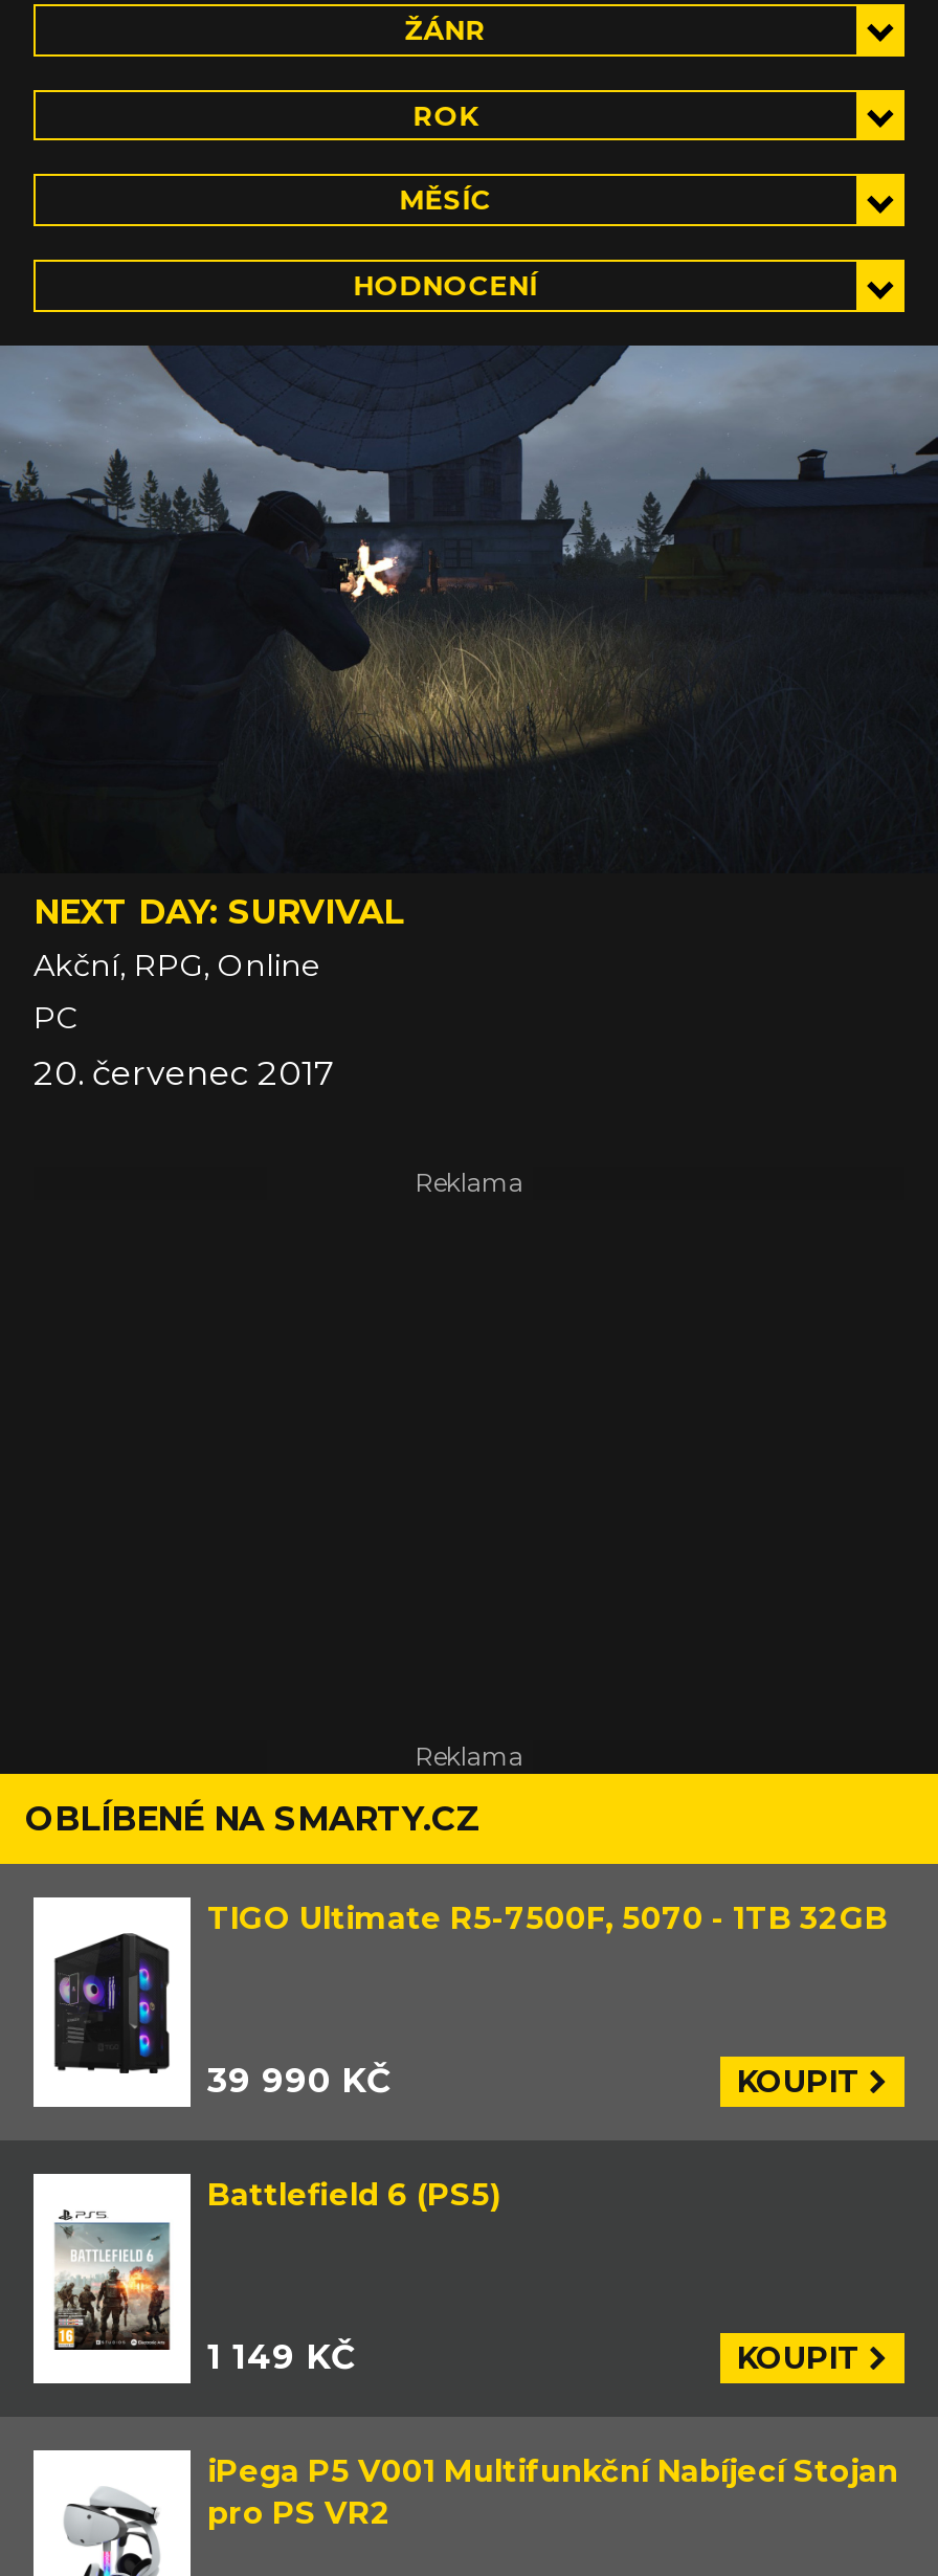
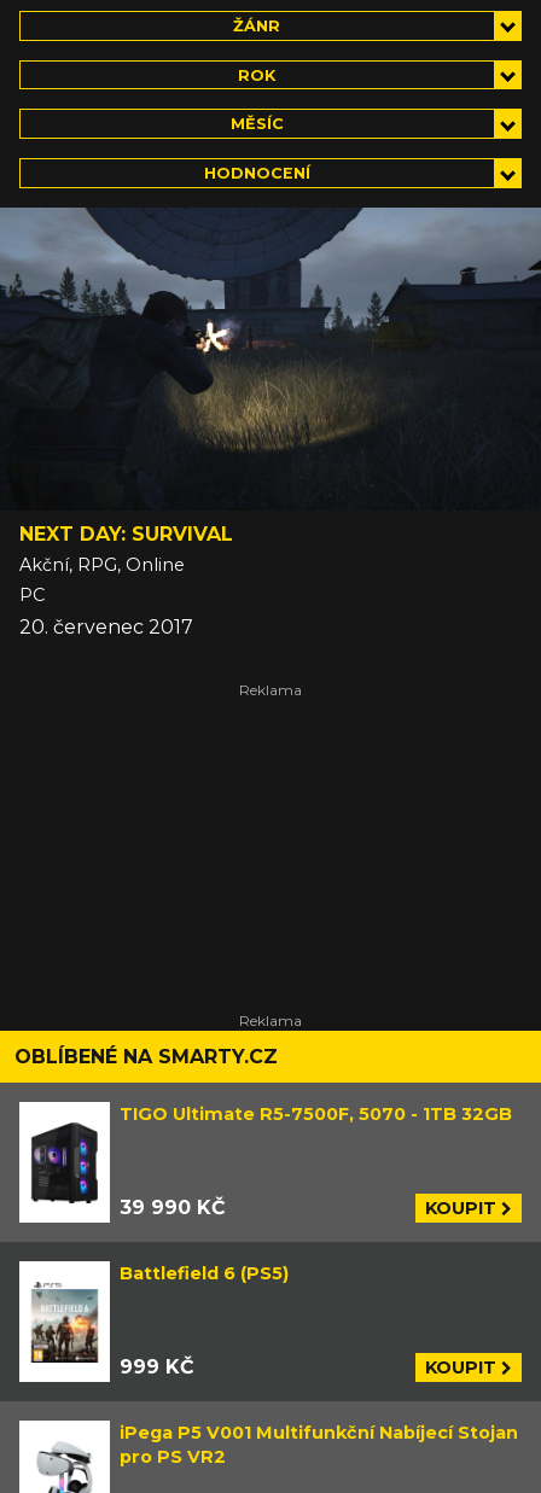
[207,2337,356,2377] 1 149 KČ -> [120,1356,194,1378] 999 KČ

